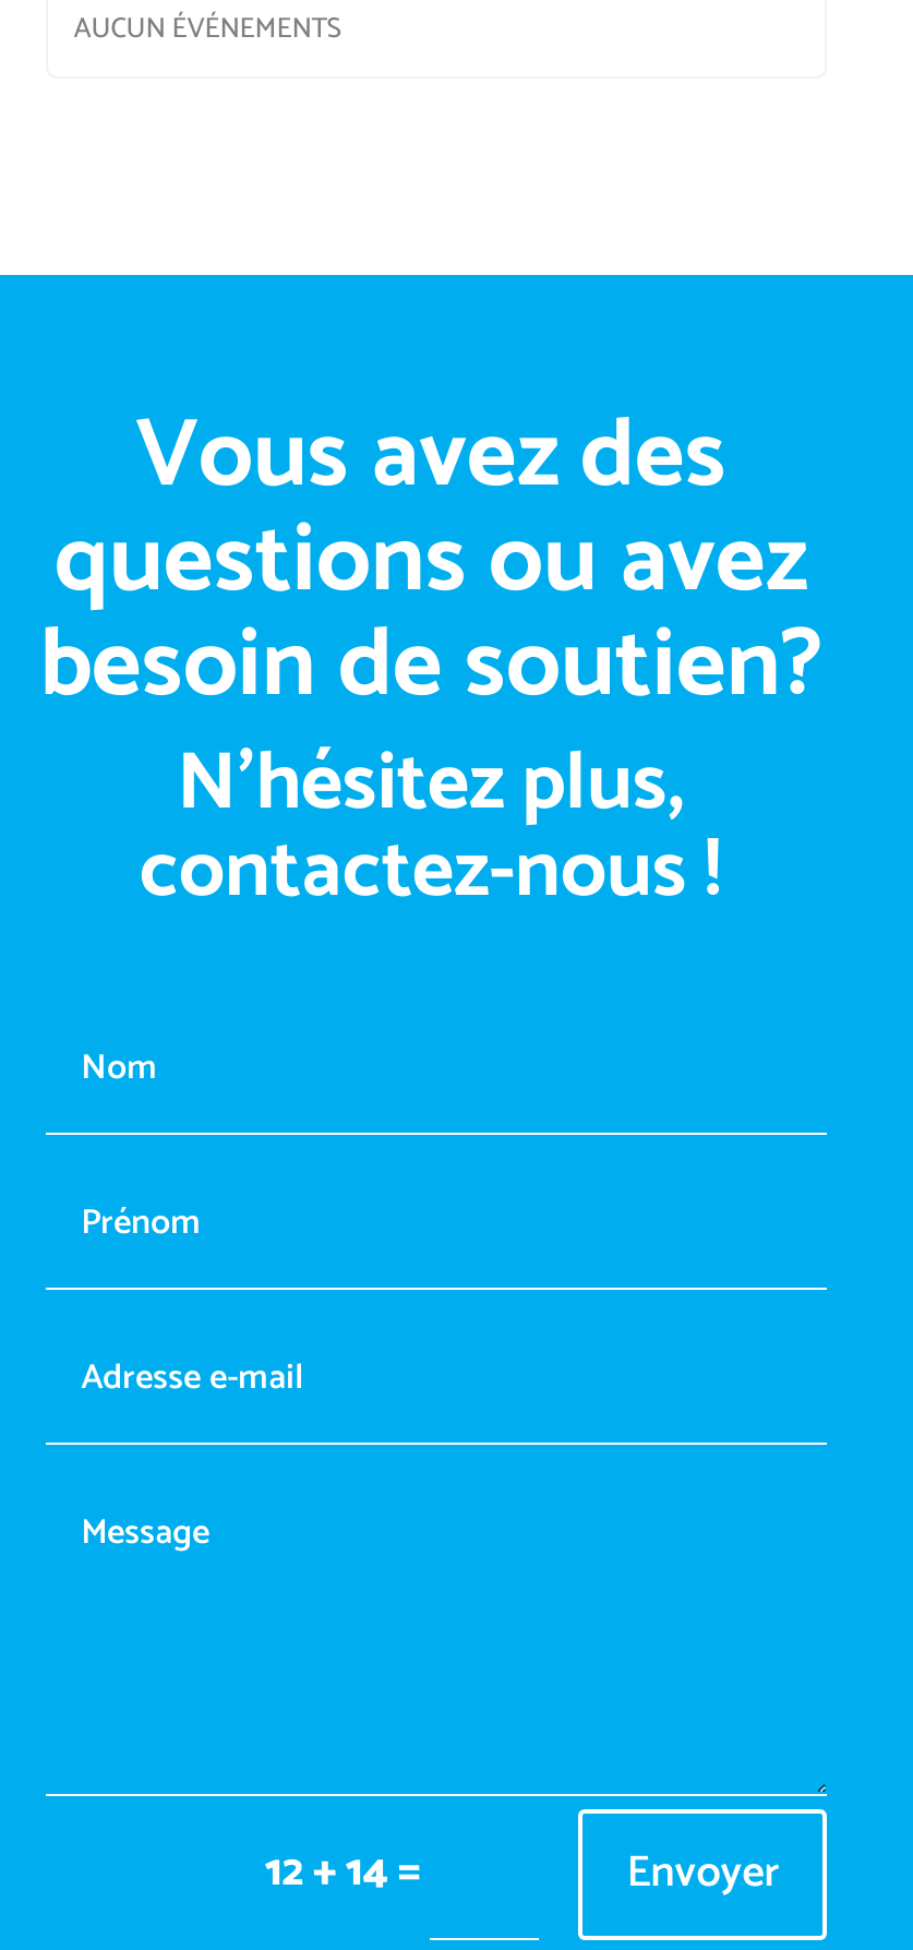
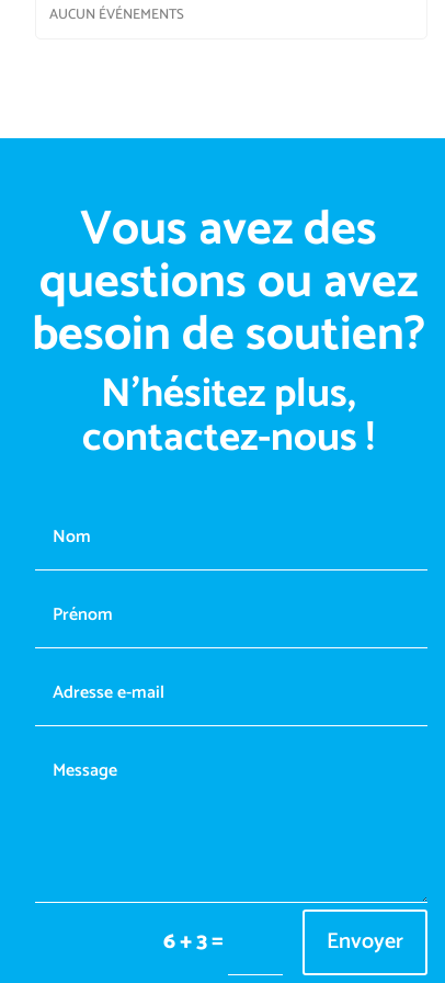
[264,1835,430,1908] 12 + 14= -> [164,922,228,959] 6 + 3=

